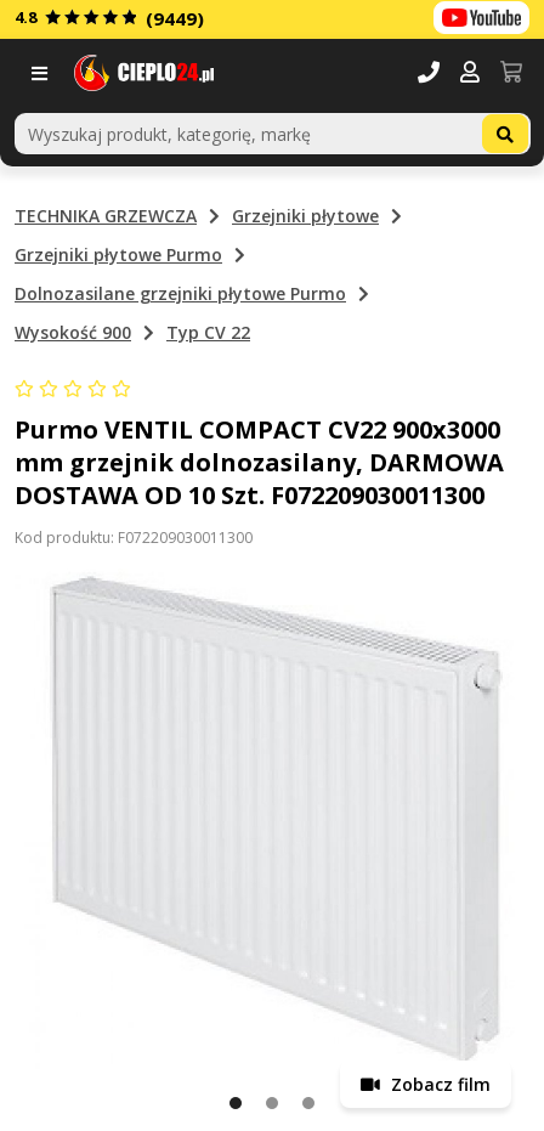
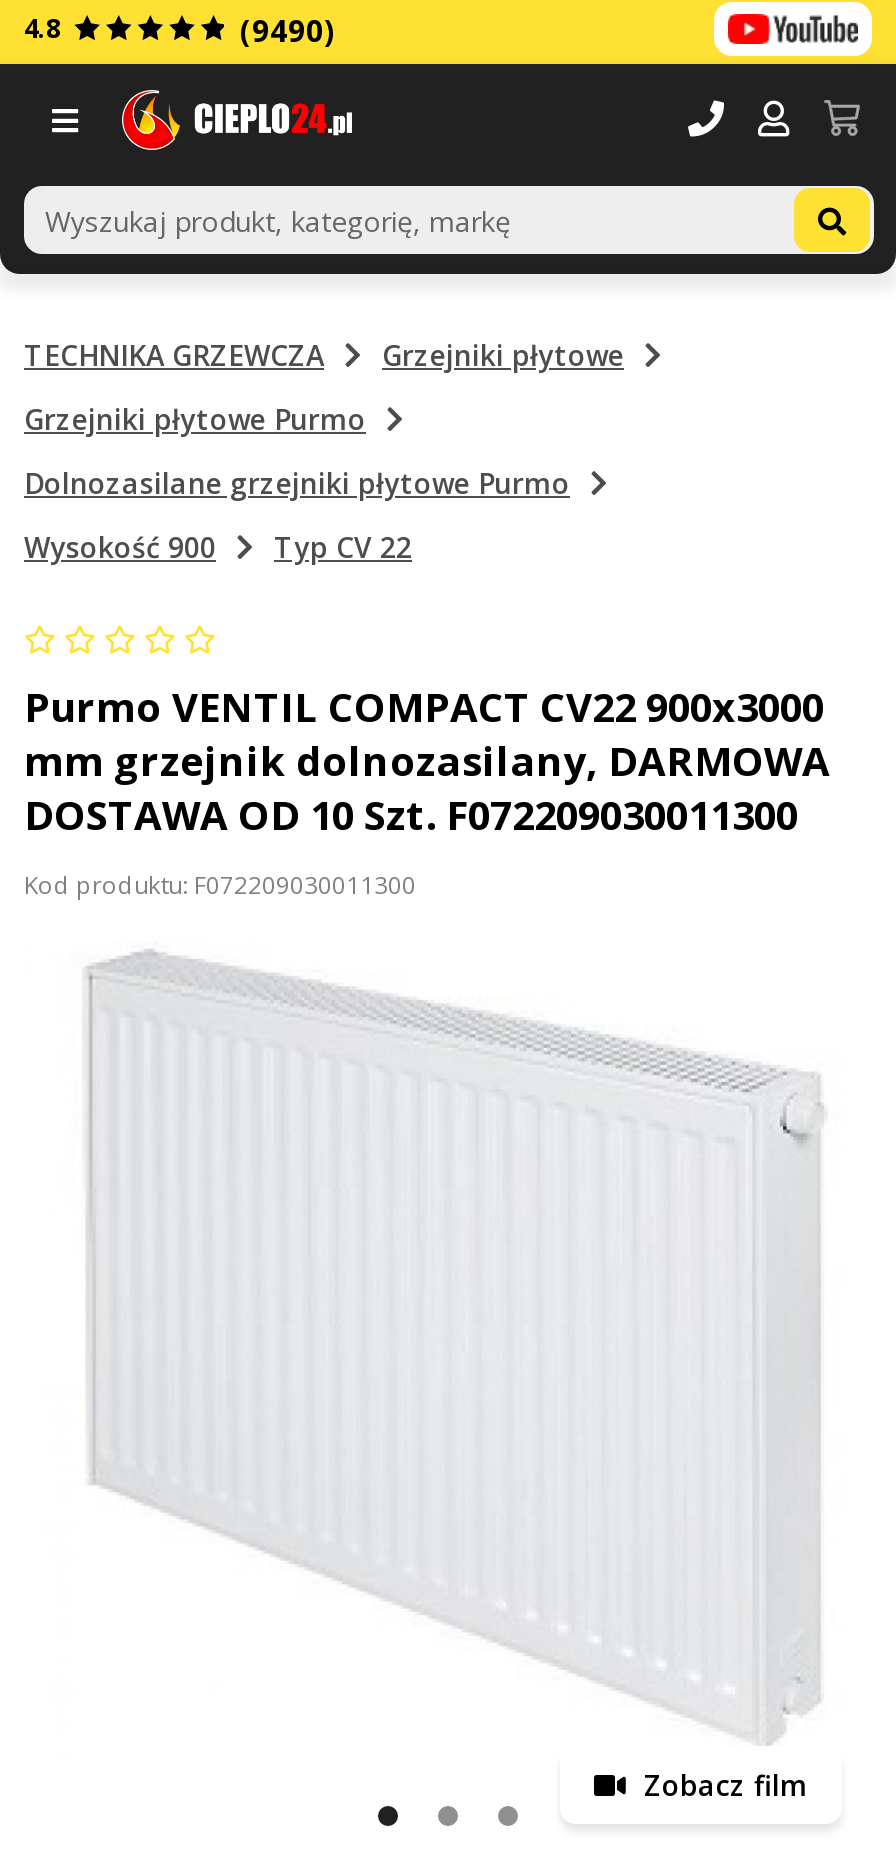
[146,5,204,30] (9449) -> [240,9,336,49] (9490)

